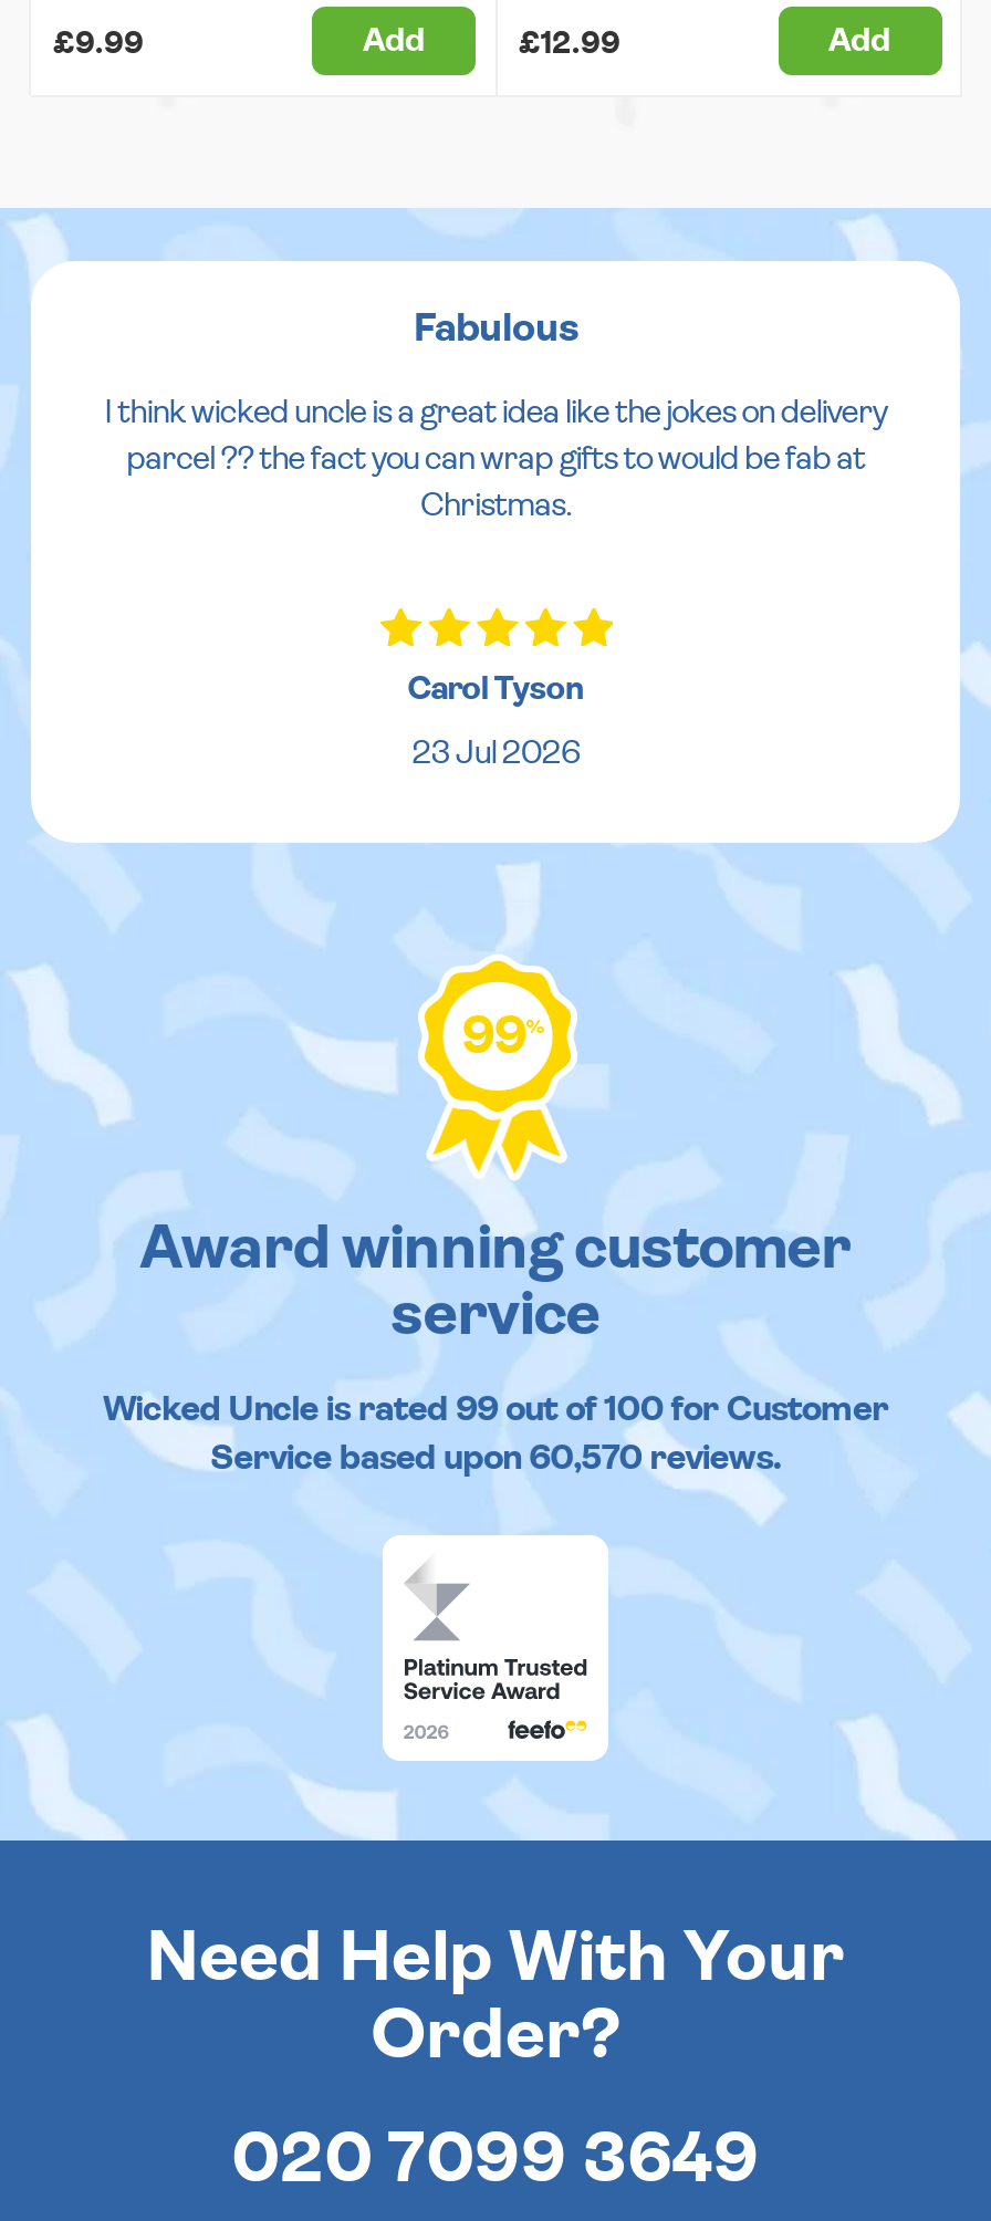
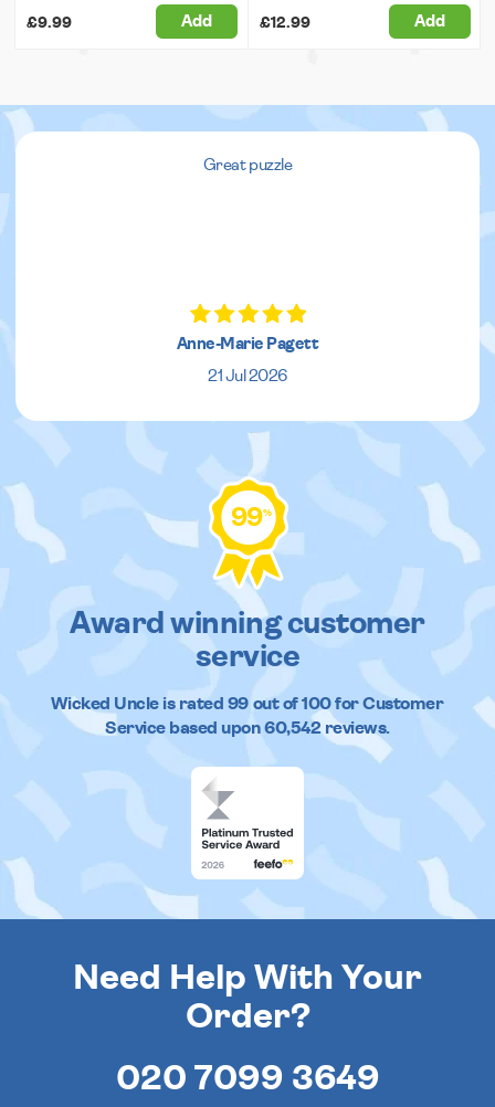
[104,309,887,522] Fabulous | I think wicked uncle is a great idea like the jokes on delivery | parcel ?? the fact you can wrap gifts to would be fab at | Christmas. -> [203,157,292,173] Great puzzle
[407,672,584,770] Carol Tyson | 23 Jul 2026 -> [176,336,319,384] Anne-Marie Pagett | 21 Jul 2026
[210,1440,780,1475] Service based upon 60,570 reviews. -> [105,719,390,737] Service based upon 60,542 reviews.

